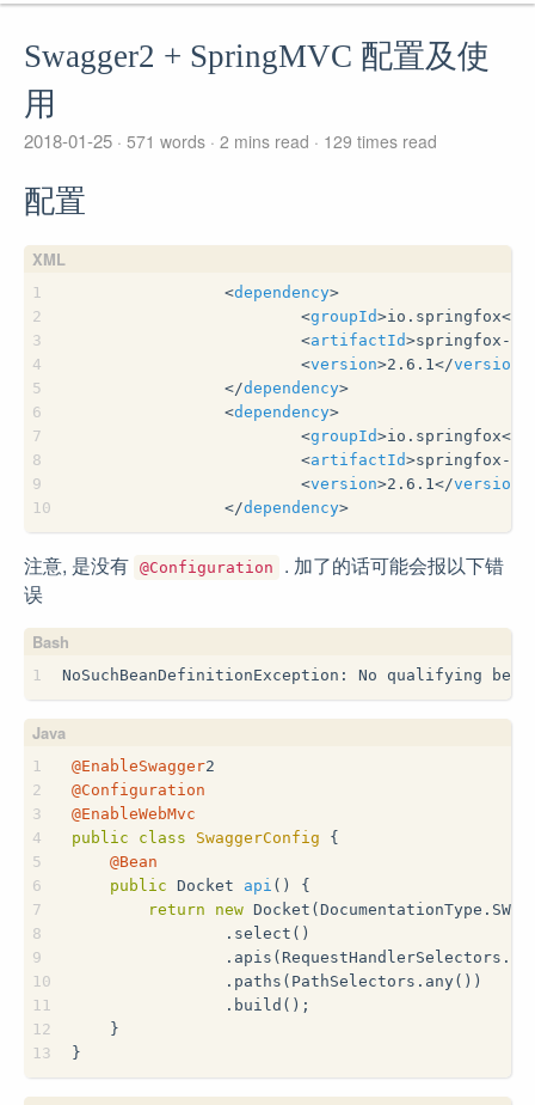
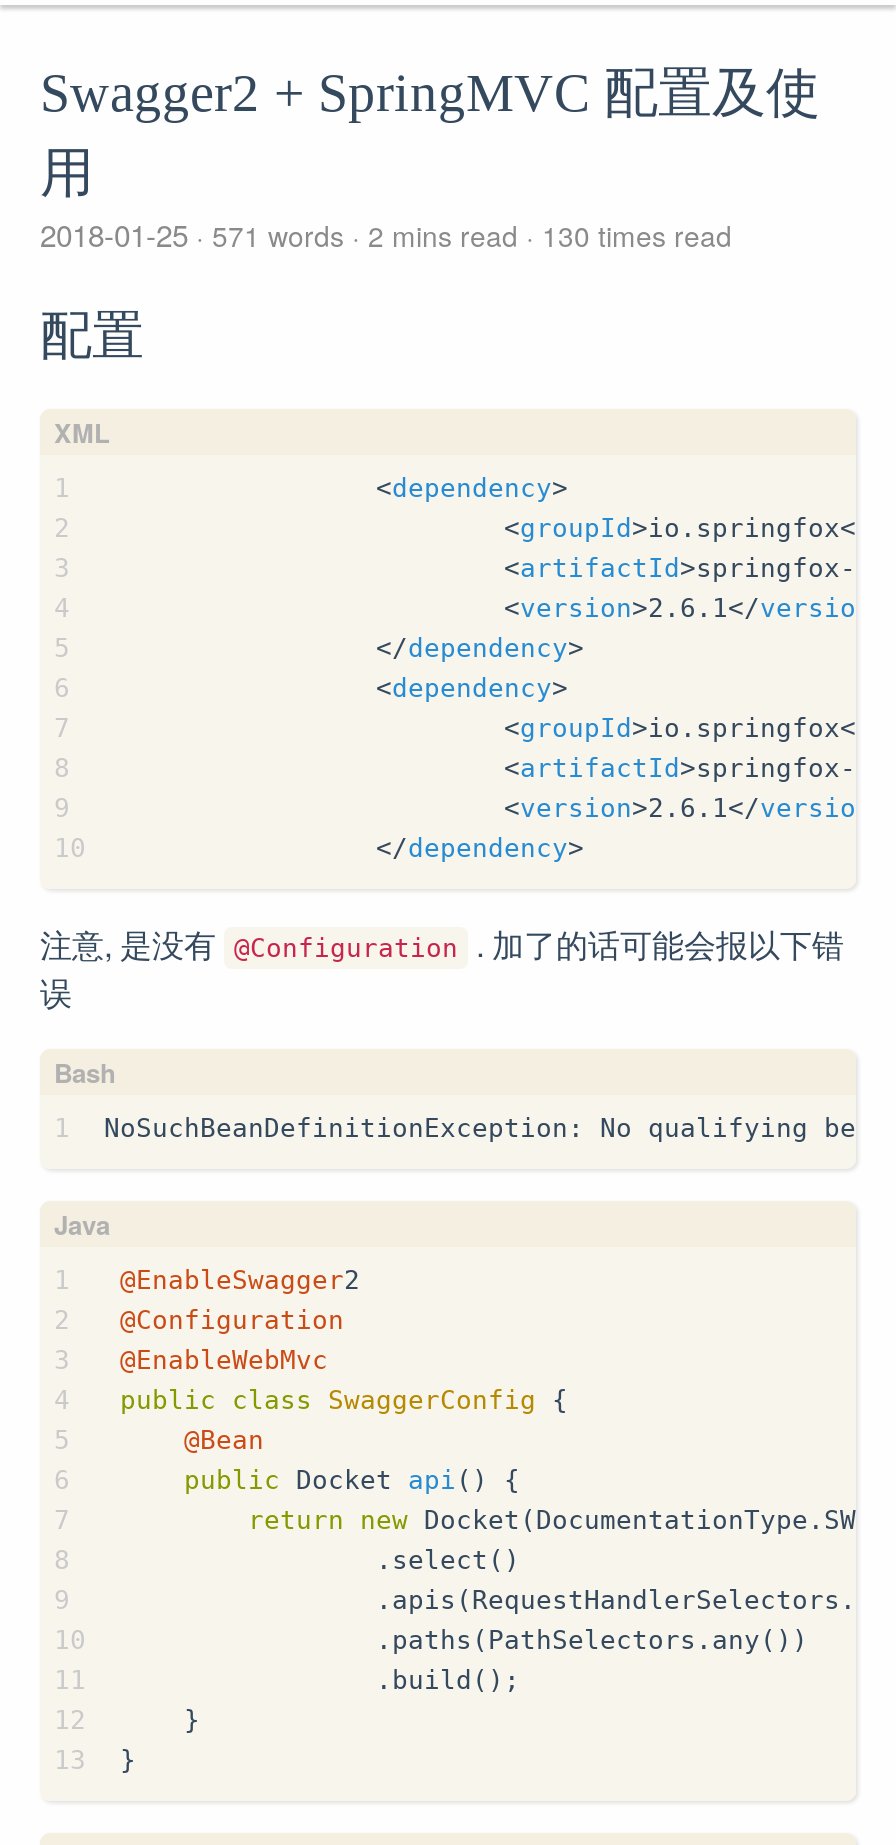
[24,128,437,153] 2018-01-25 571 words 2 mins read 129 times read -> [40,213,732,255] 2018-01-25 571 words 2 mins read 130 times read

